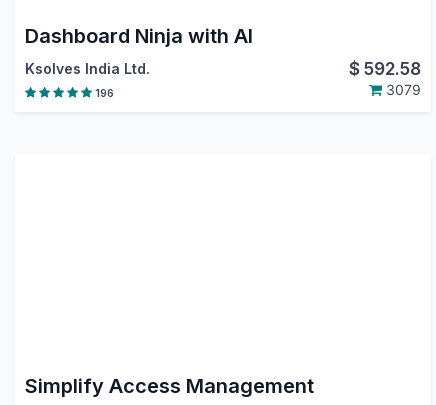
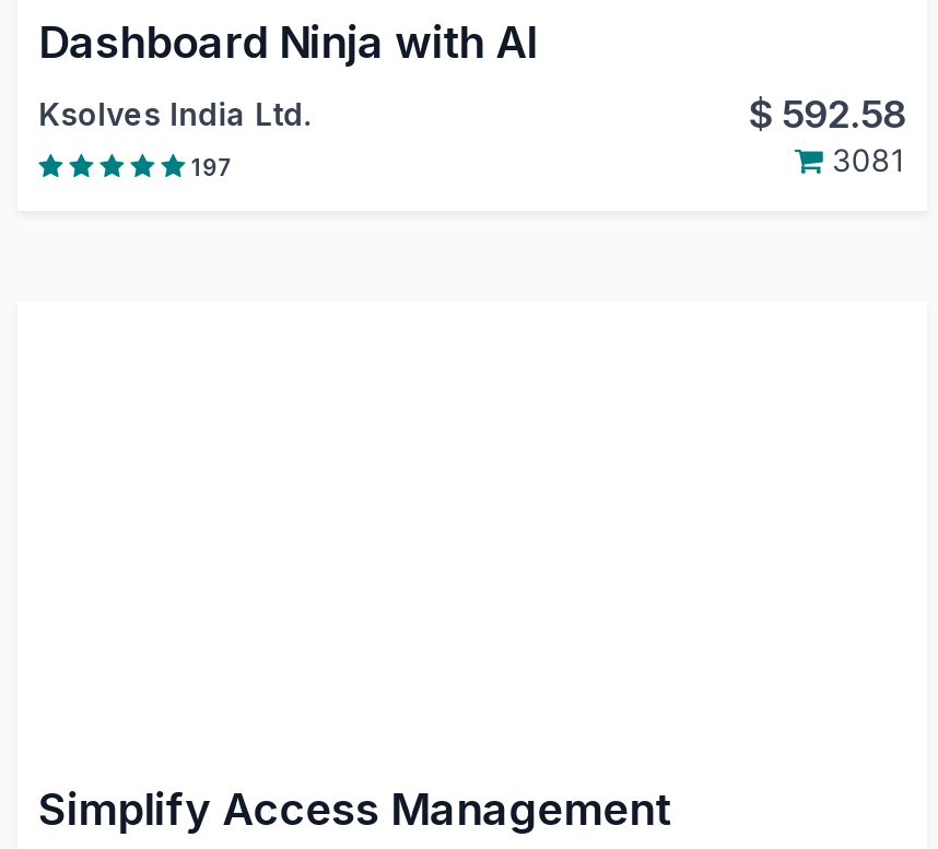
[382,81,421,98] 3079 -> [823,142,906,179] 3081
[95,87,114,100] 196 -> [192,155,233,183] 197

